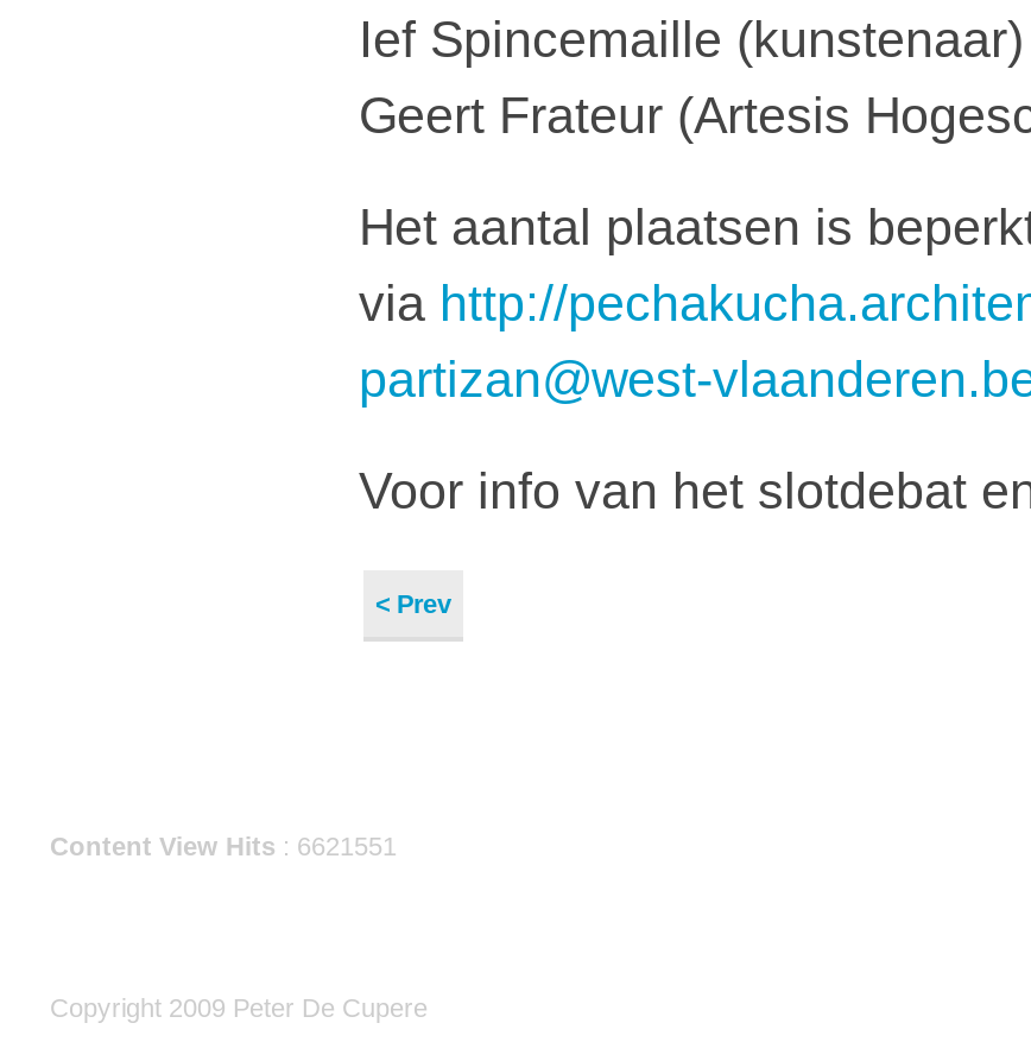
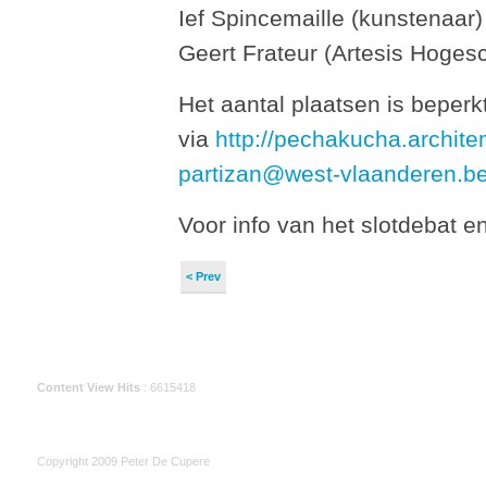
[50,832,397,860] Content View Hits: 6621551 -> [37,381,196,394] Content View Hits: 6615418

